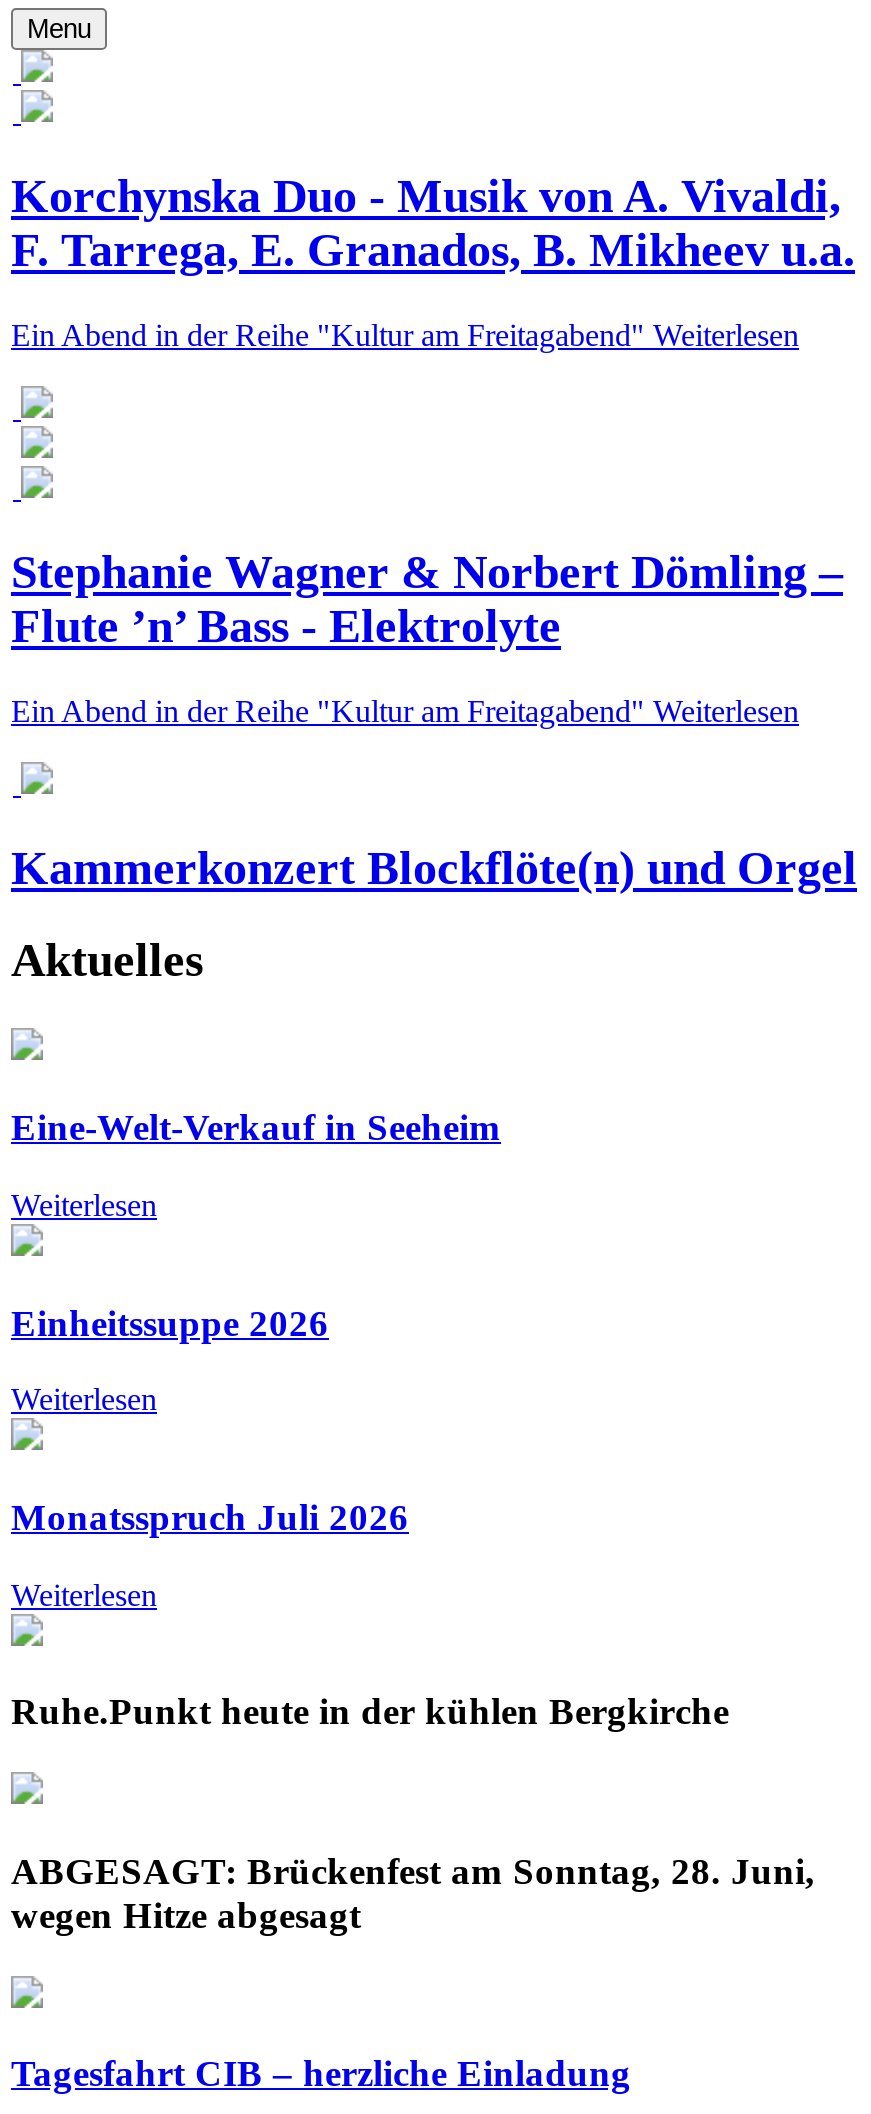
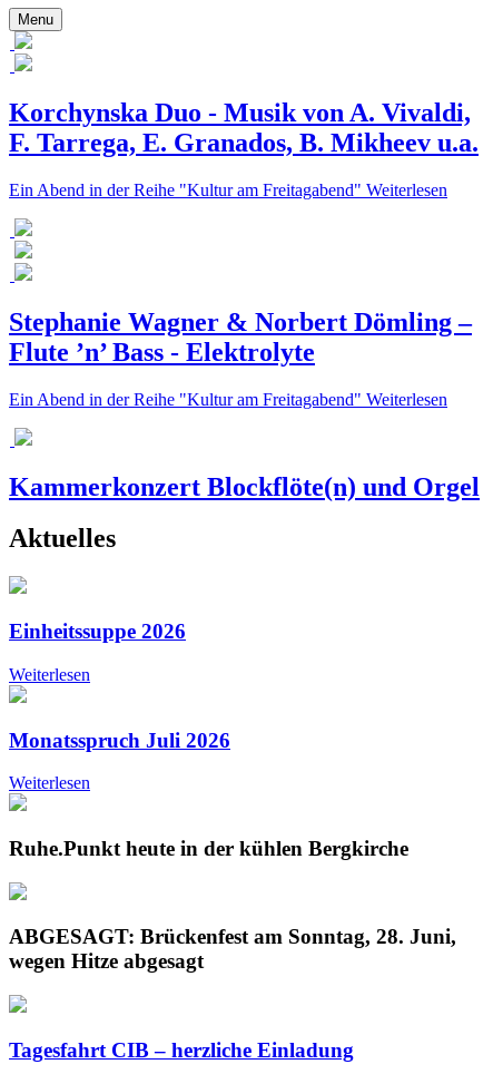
[11,1106,501,1222] Eine-Welt-Verkauf in Seeheim | Weiterlesen -> none

